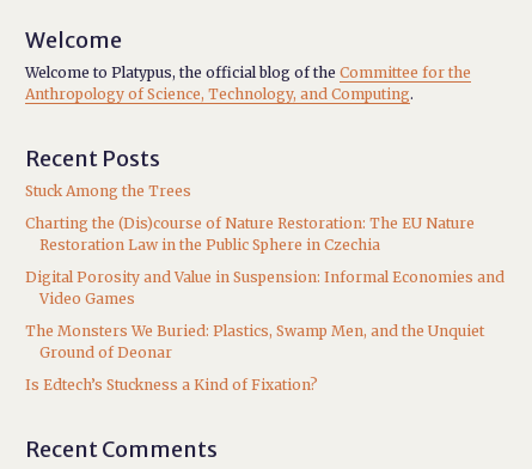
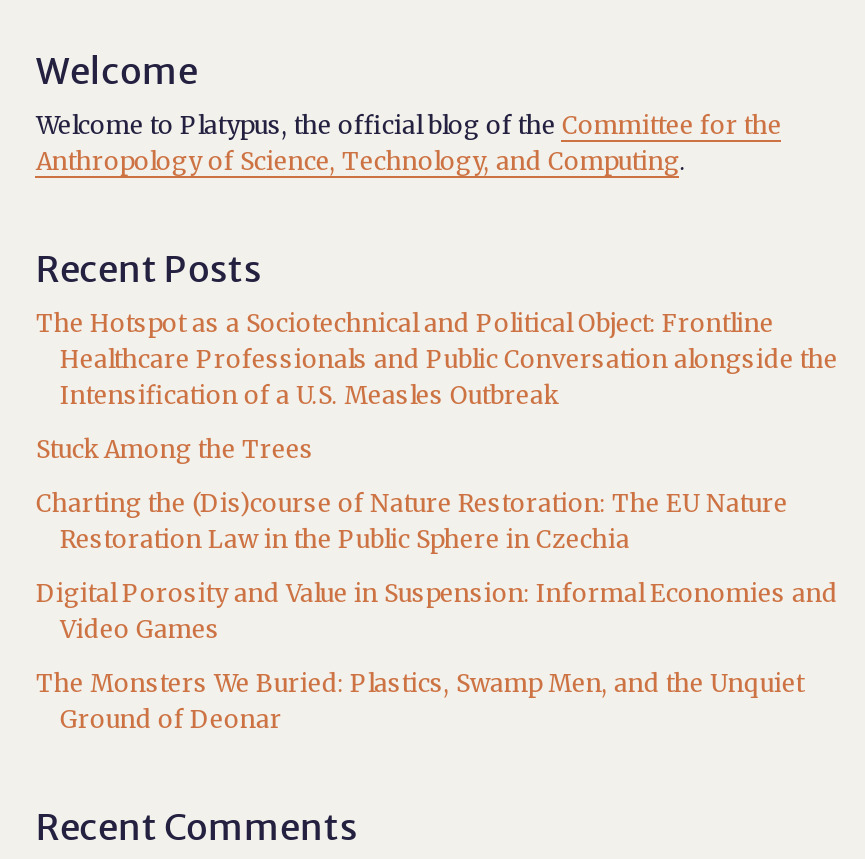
none -> [36,308,838,410] The Hotspot as a Sociotechnical and Political Object: Frontline | Healthcare Professionals and Public Conversation alongside the | Intensification of a U.S. Measles Outbreak
moved [26,182,505,361] -> [36,434,838,734]: Stuck Among the Trees | Charting the (Dis)course of Nature Restoration: The EU Nature | Restoration Law in the Public Sphere in Czechia | Digital Porosity and Value in Suspension: Informal Economies and | Video Games | The Monsters We Buried: Plastics, Swamp Men, and the Unquiet | Ground of Deonar
[26,376,318,394] Is Edtech’s Stuckness a Kind of Fixation? -> none

